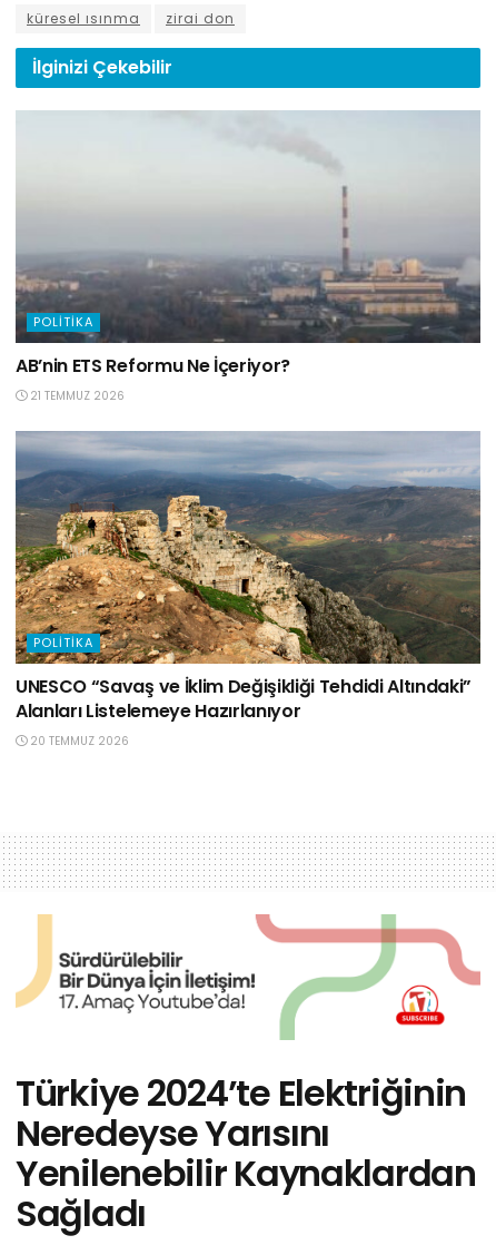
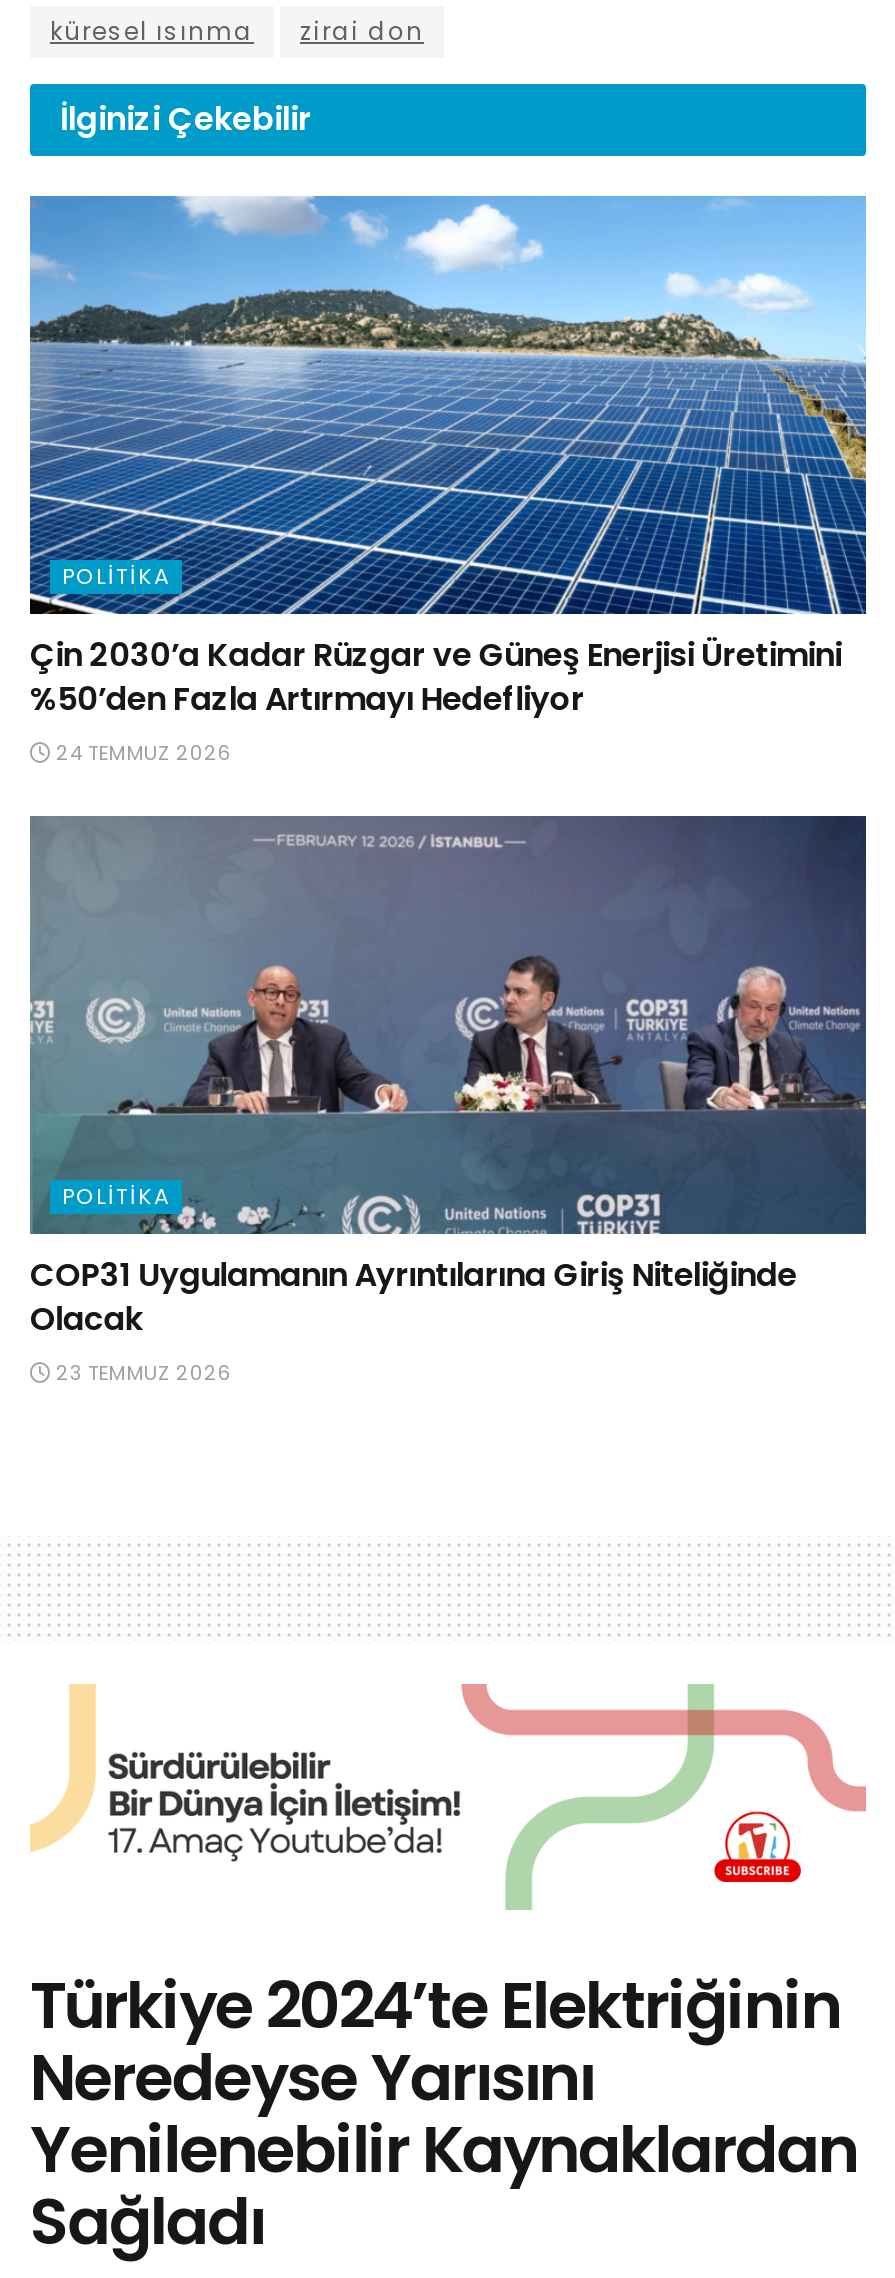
[14,111,480,404] [image] | AB’nin ETS Reformu Ne İçeriyor? | 21 TEMMUZ 2026 -> [28,196,868,768] [image] | Çin 2030’a Kadar Rüzgar ve Güneş Enerjisi Üretimini | %50’den Fazla Artırmayı Hedefliyor | 24 TEMMUZ 2026
[14,432,480,749] [image] | UNESCO “Savaş ve İklim Değişikliği Tehdidi Altındaki” | Alanları Listelemeye Hazırlanıyor | 20 TEMMUZ 2026 -> [30,816,866,1388] [image] | COP31 Uygulamanın Ayrıntılarına Giriş Niteliğinde | Olacak | 23 TEMMUZ 2026

